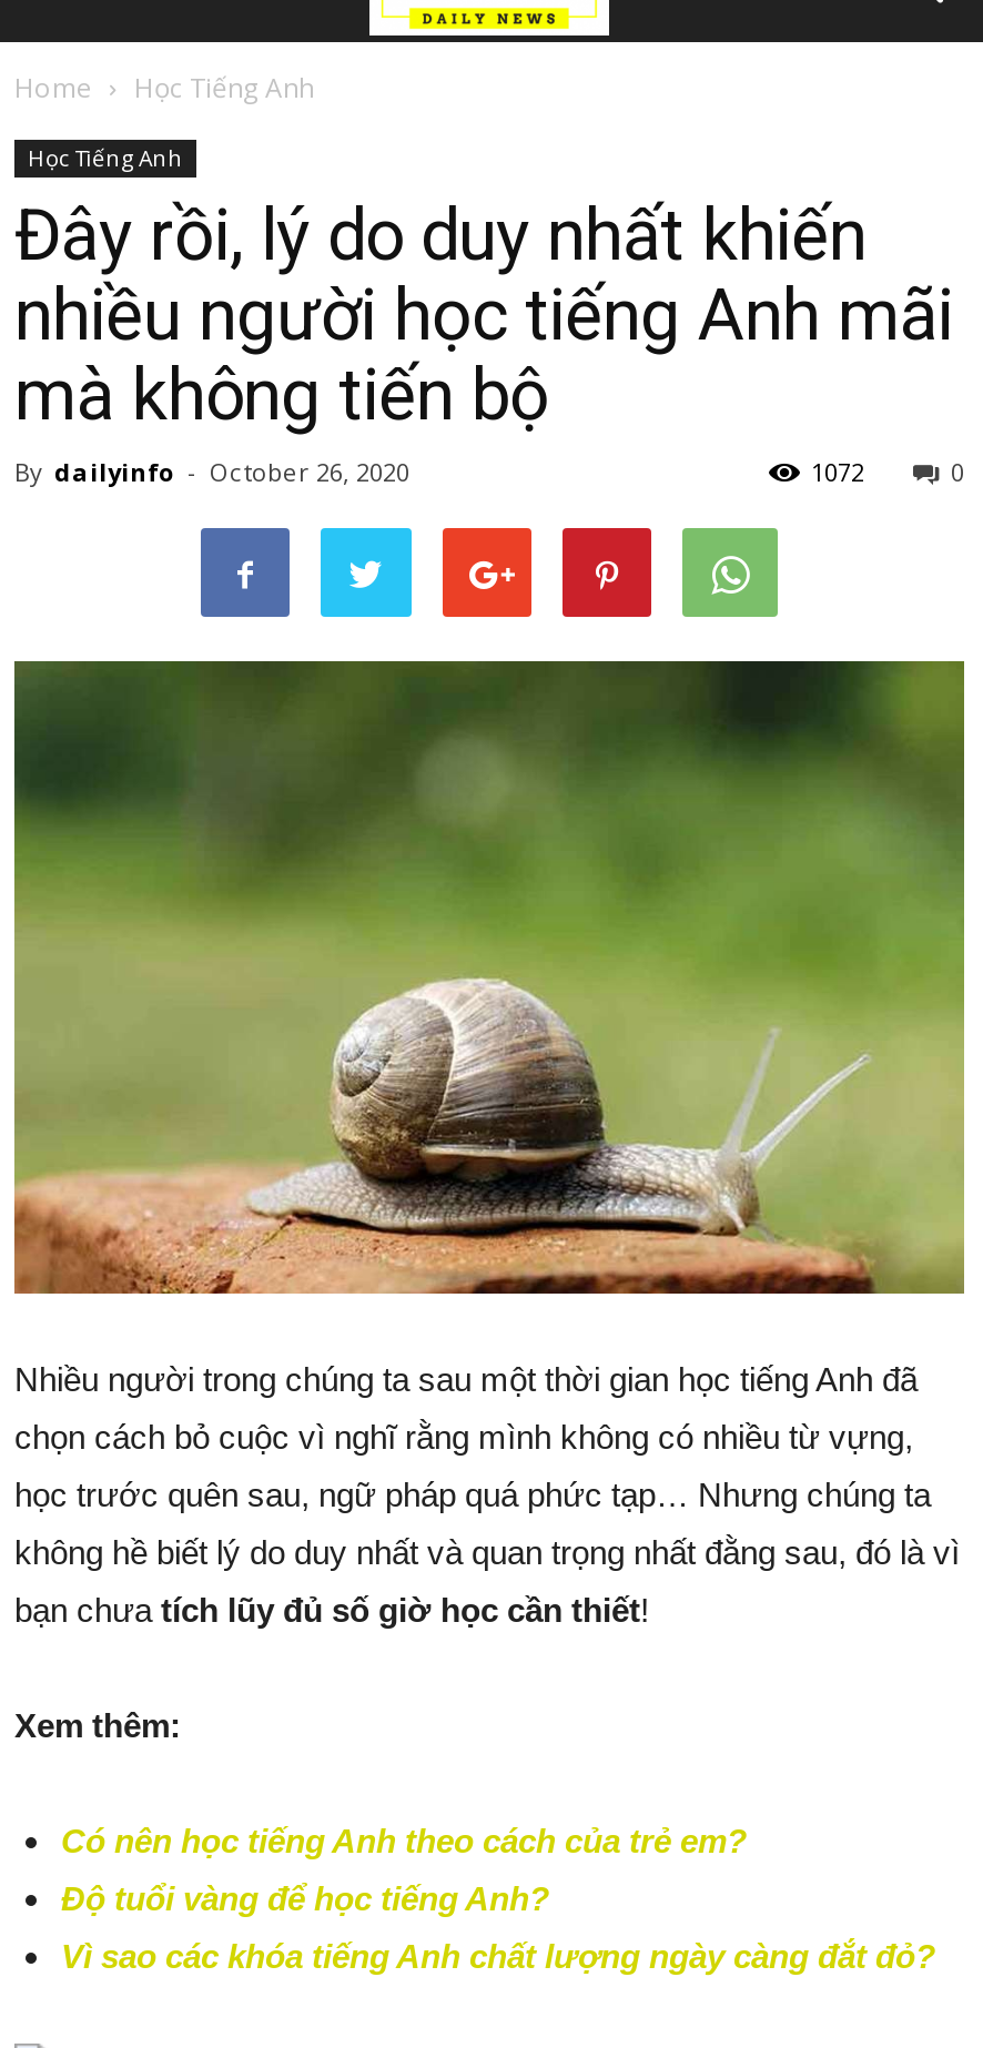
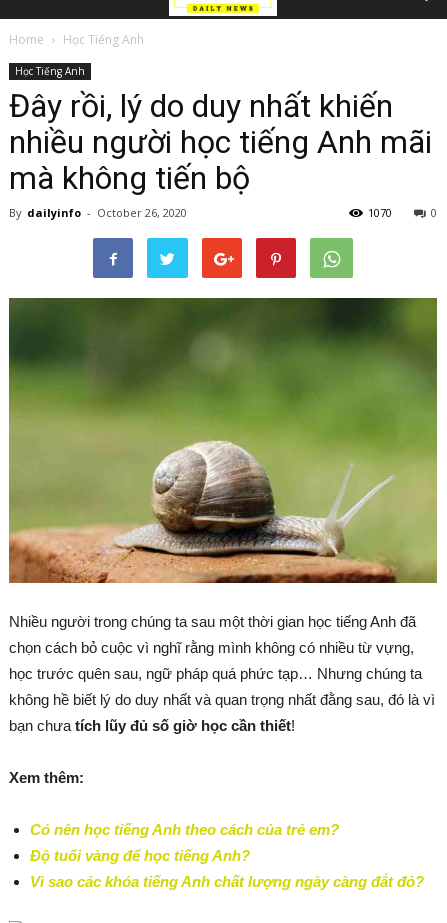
[811,455,864,488] 1072 -> [368,205,392,220] 1070

